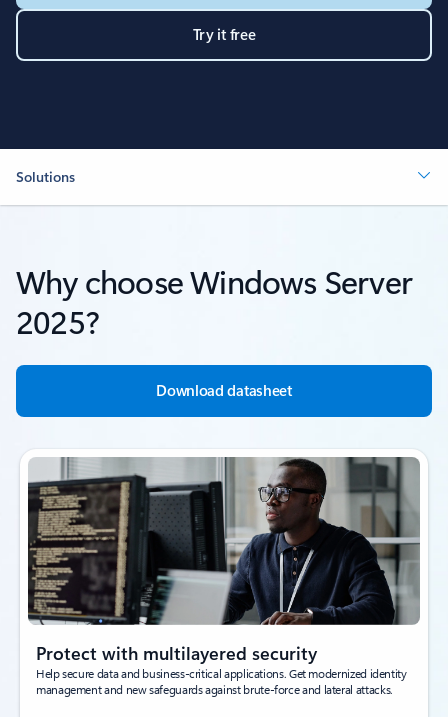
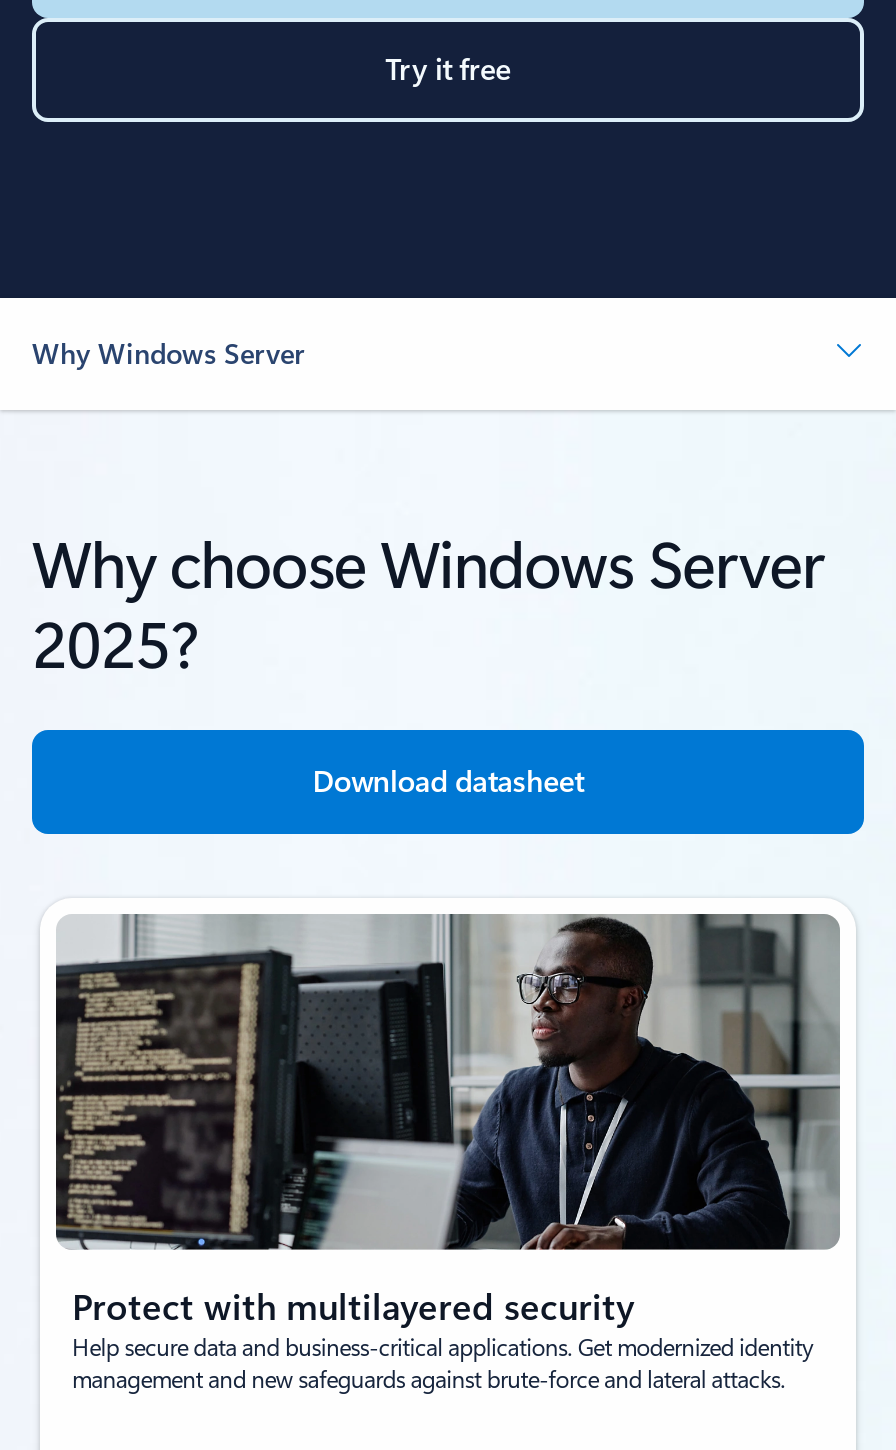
[16,167,75,186] Solutions -> [32,334,304,372] Why Windows Server

